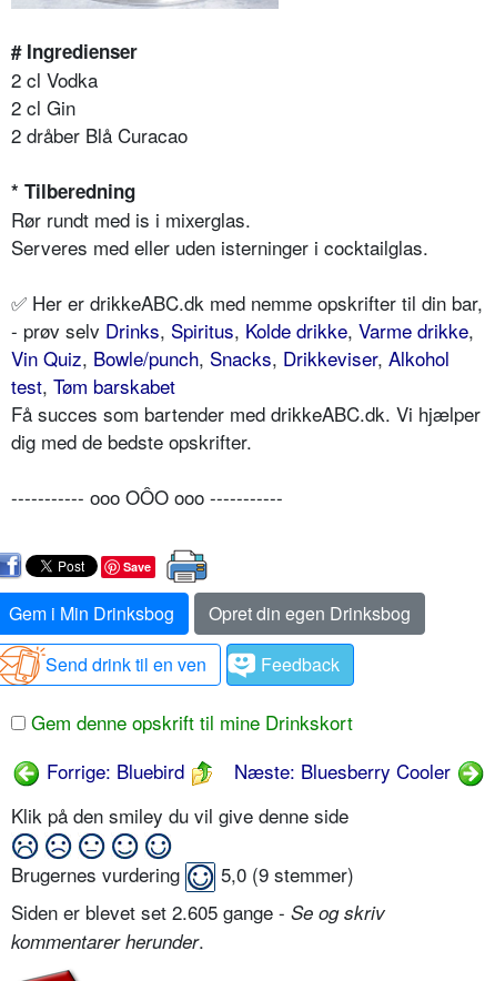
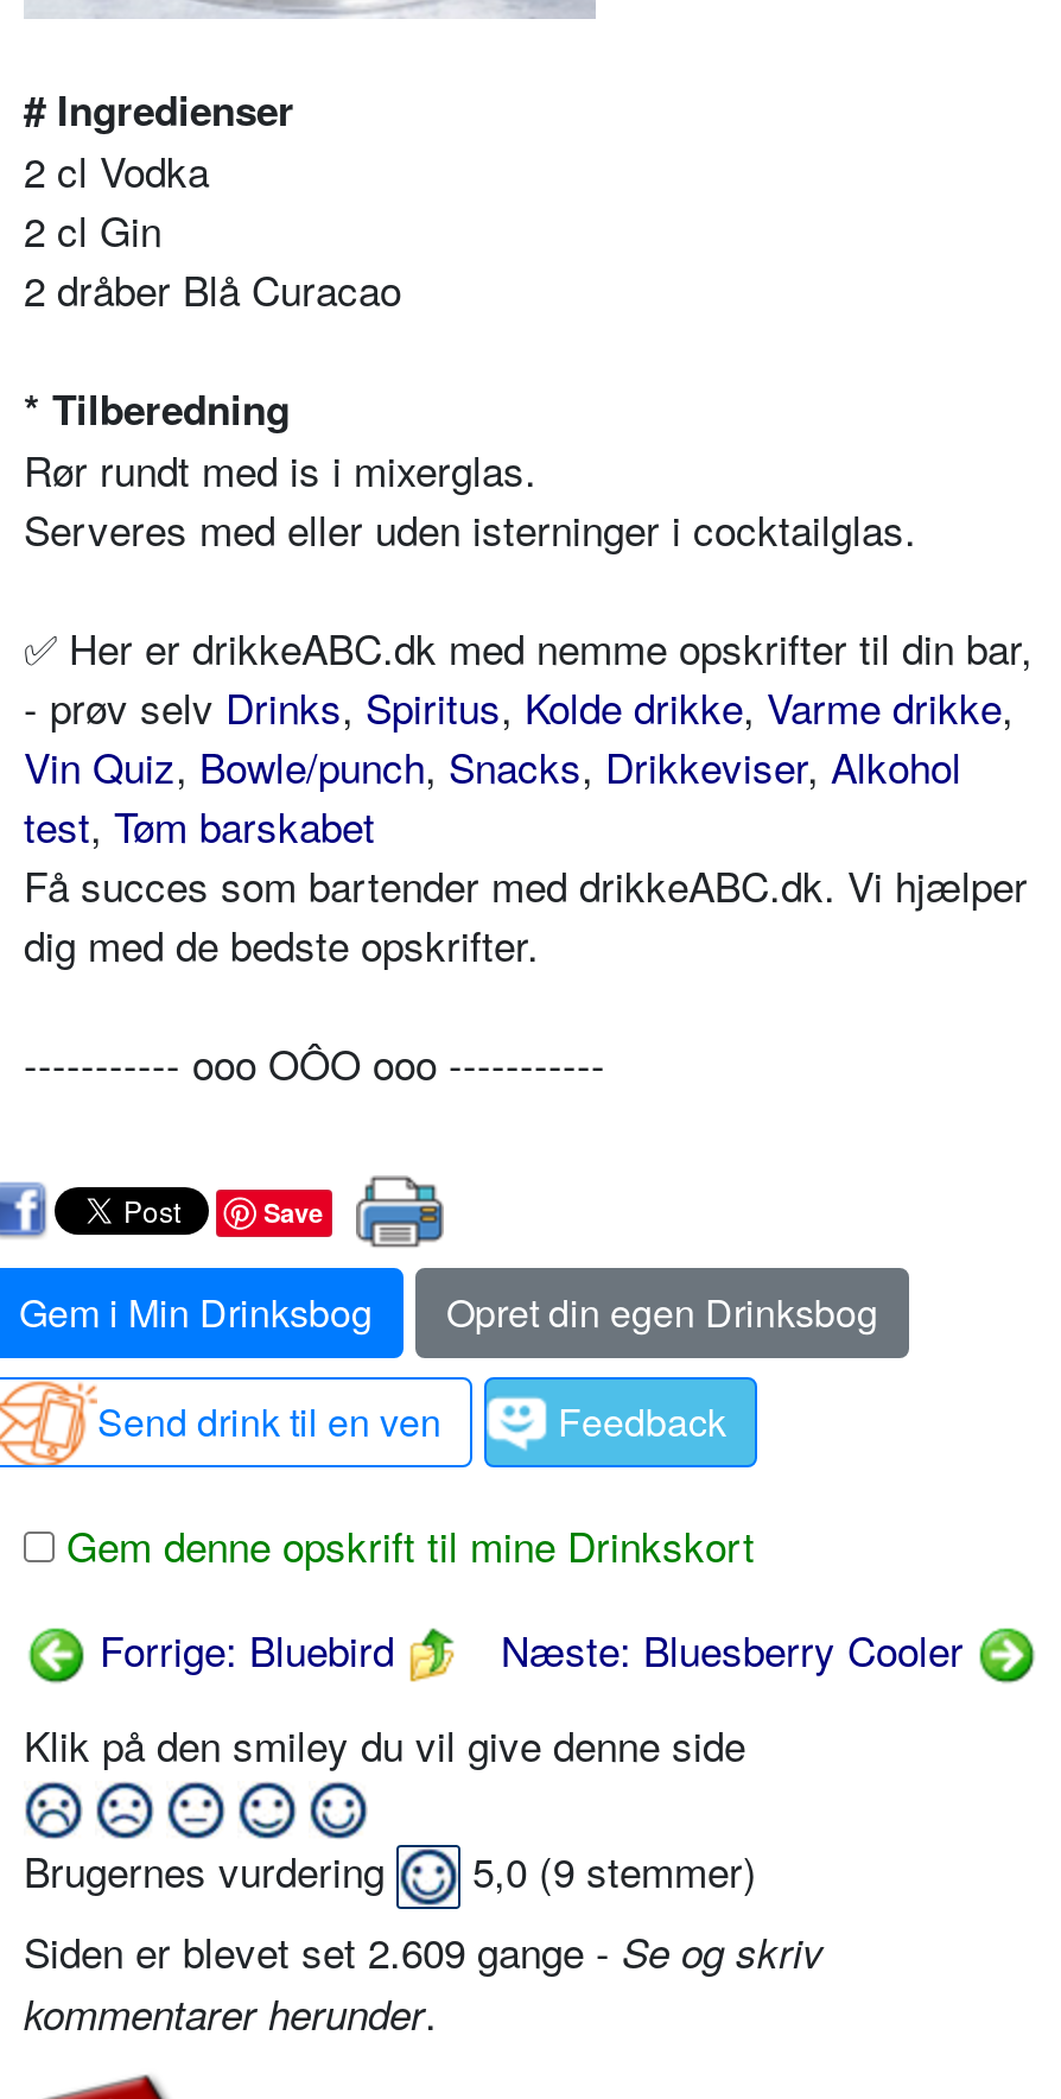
[11,897,385,925] Siden er blevet set 2.605 gange - Se og skriv -> [24,1920,824,1980] Siden er blevet set 2.609 gange - Se og skriv

